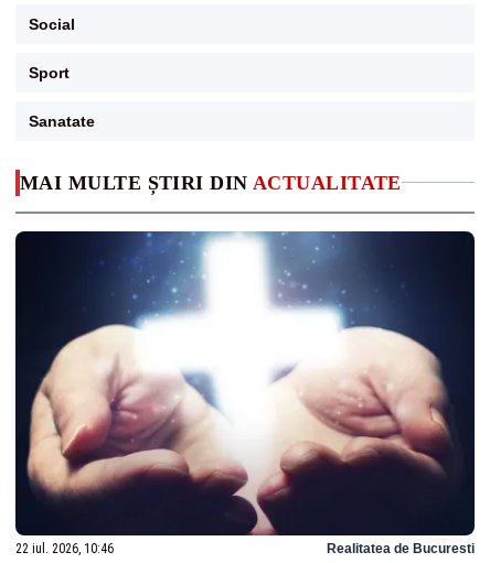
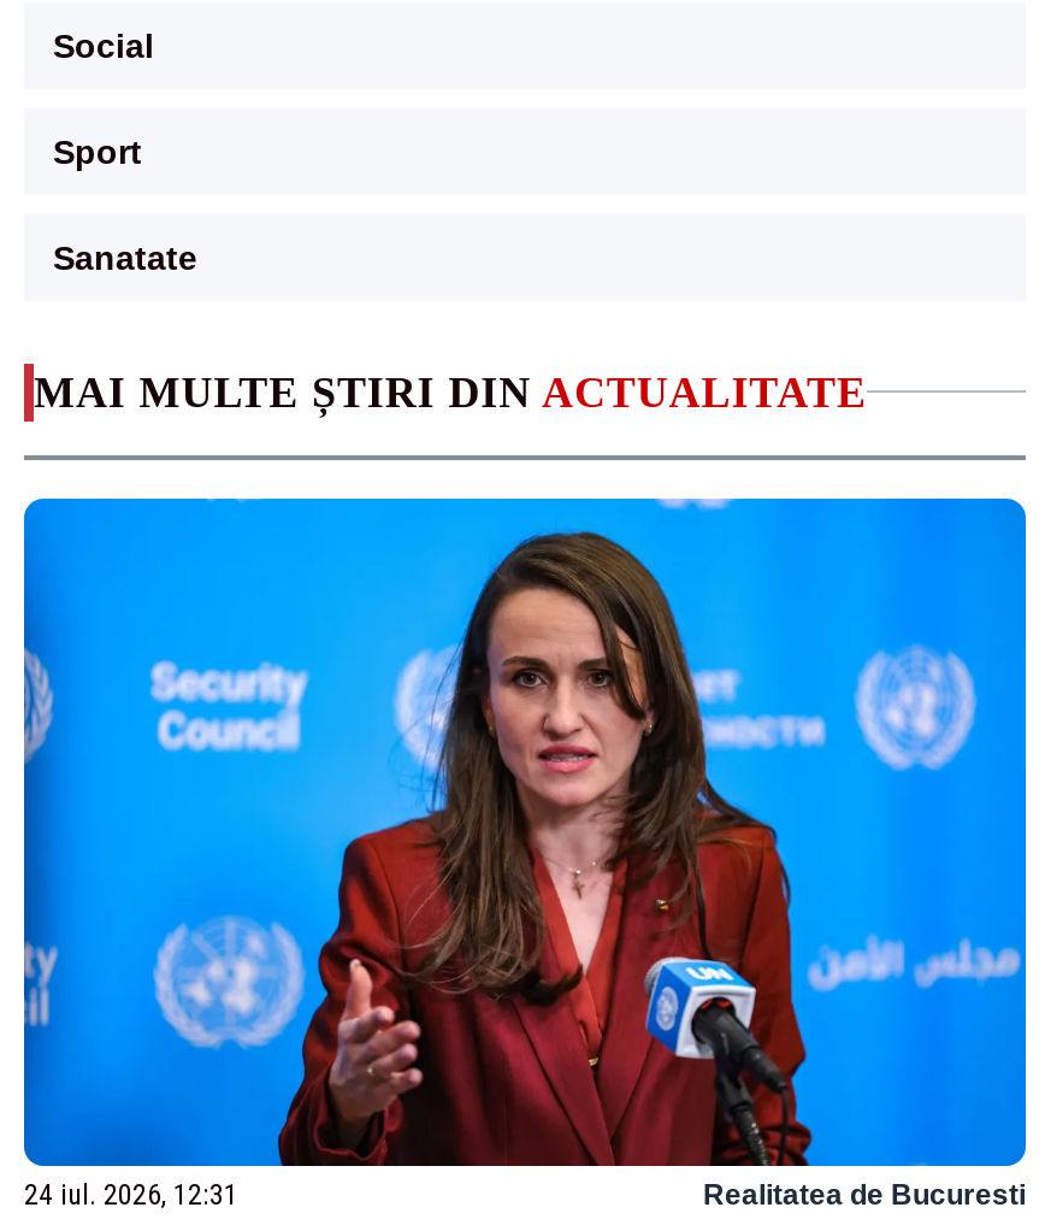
[14,230,476,557] [image] | 22 iul. 2026, 10:46 -> [22,496,1028,1212] [image] | 24 iul. 2026, 12:31

